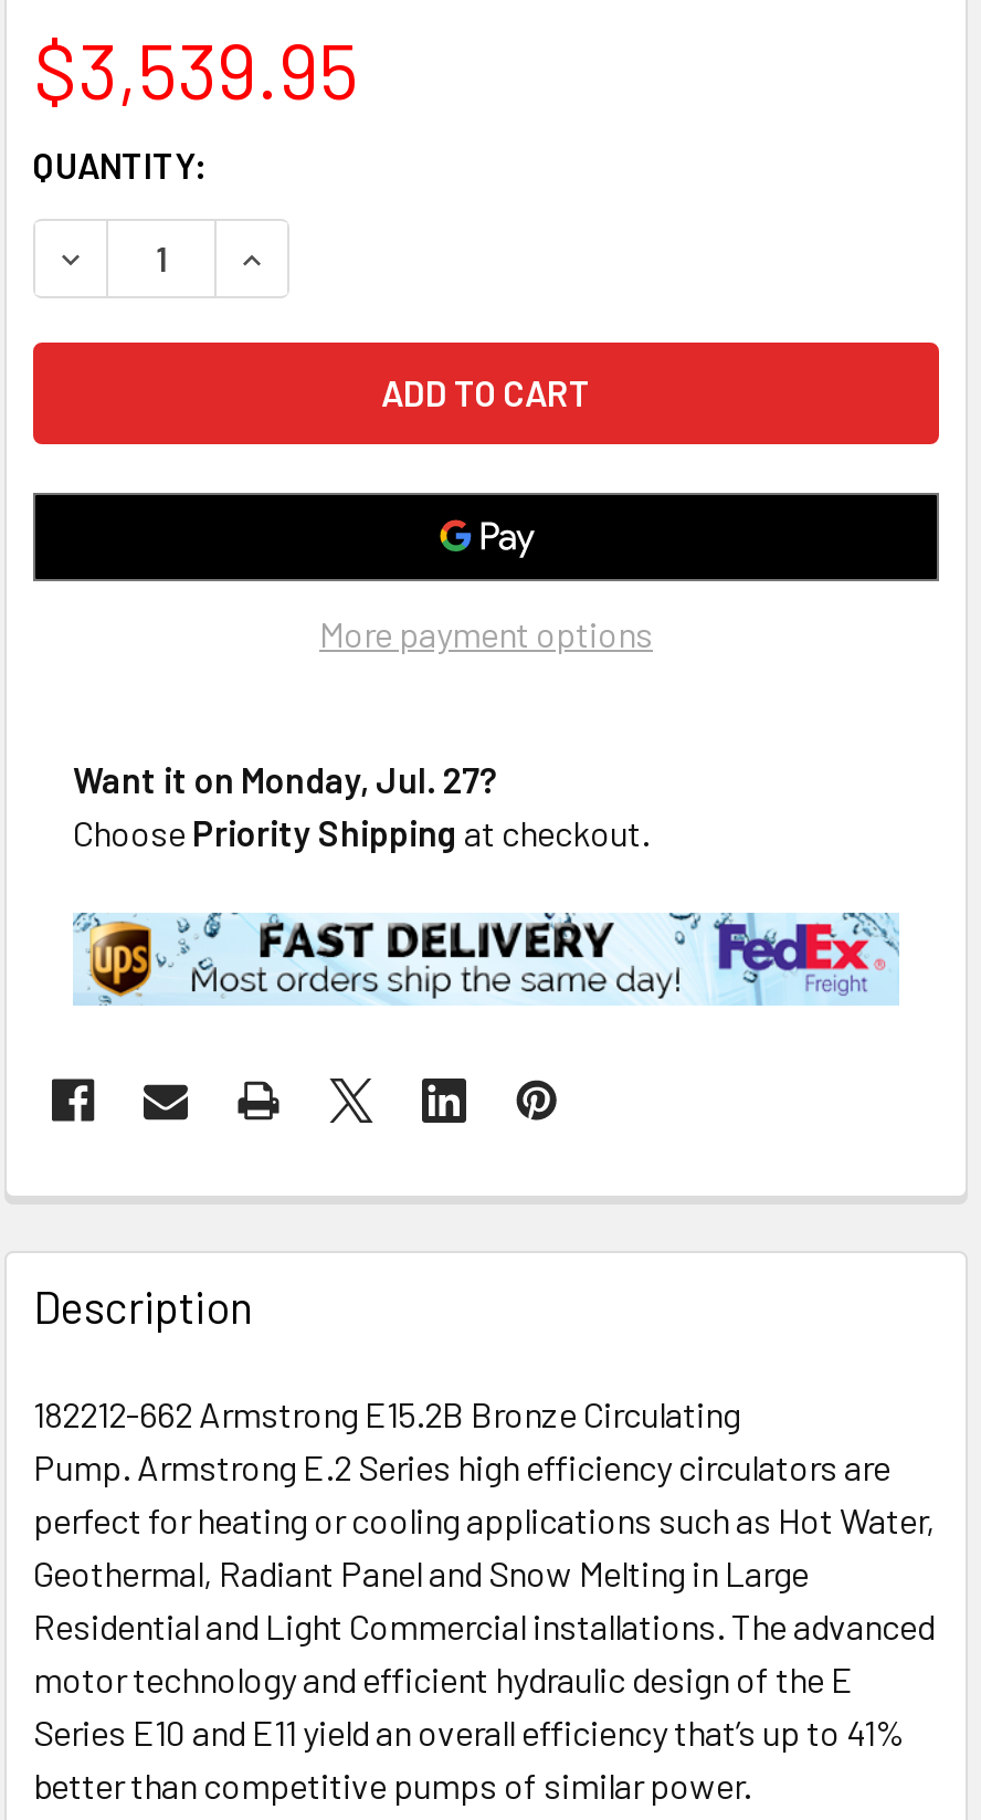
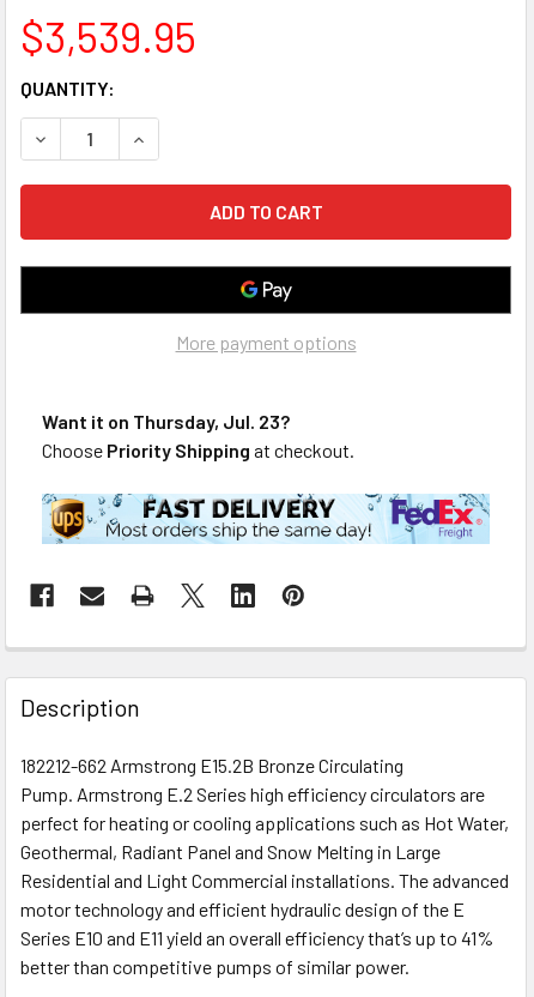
[73,758,497,800] Want it on Monday, Jul. 27? -> [42,410,290,432] Want it on Thursday, Jul. 23?

